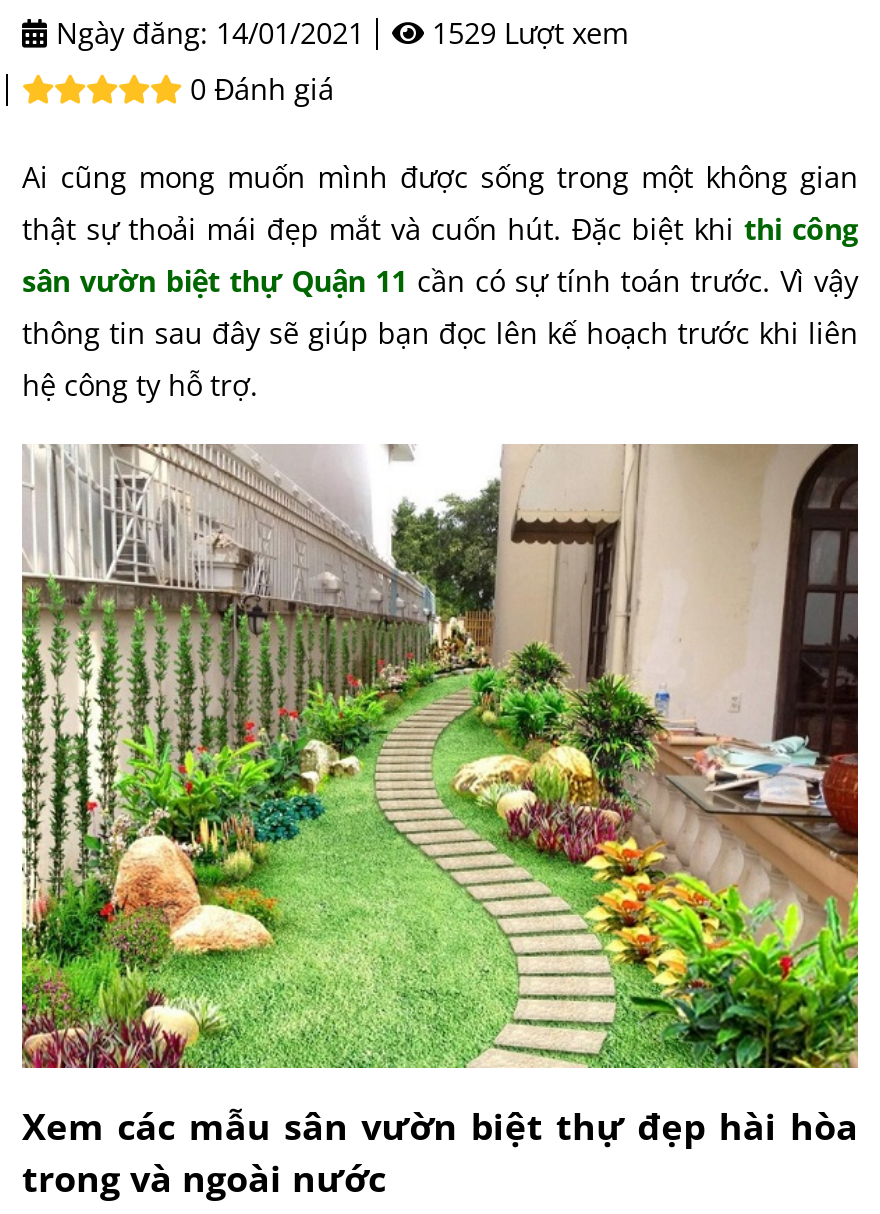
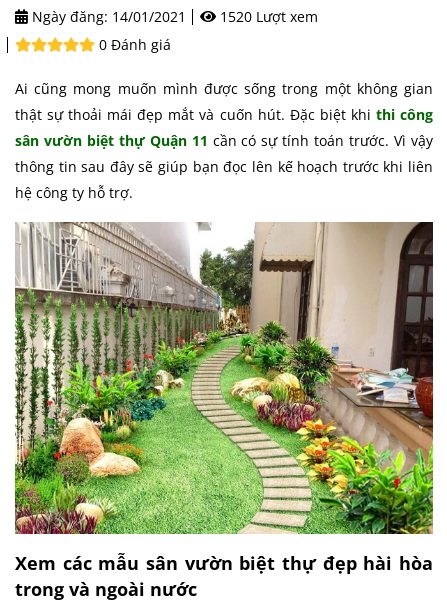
[48,14,628,52] Ngày đăng: 14/01/2021 1529 Lượt xem -> [28,7,318,26] Ngày đăng: 14/01/2021 1520 Lượt xem

